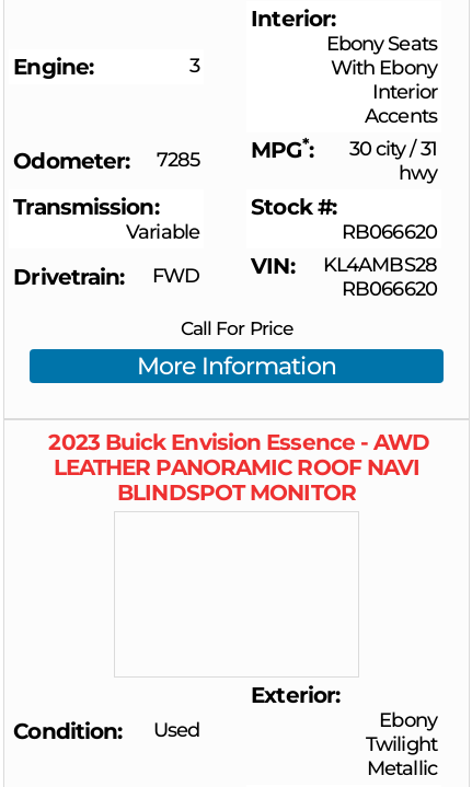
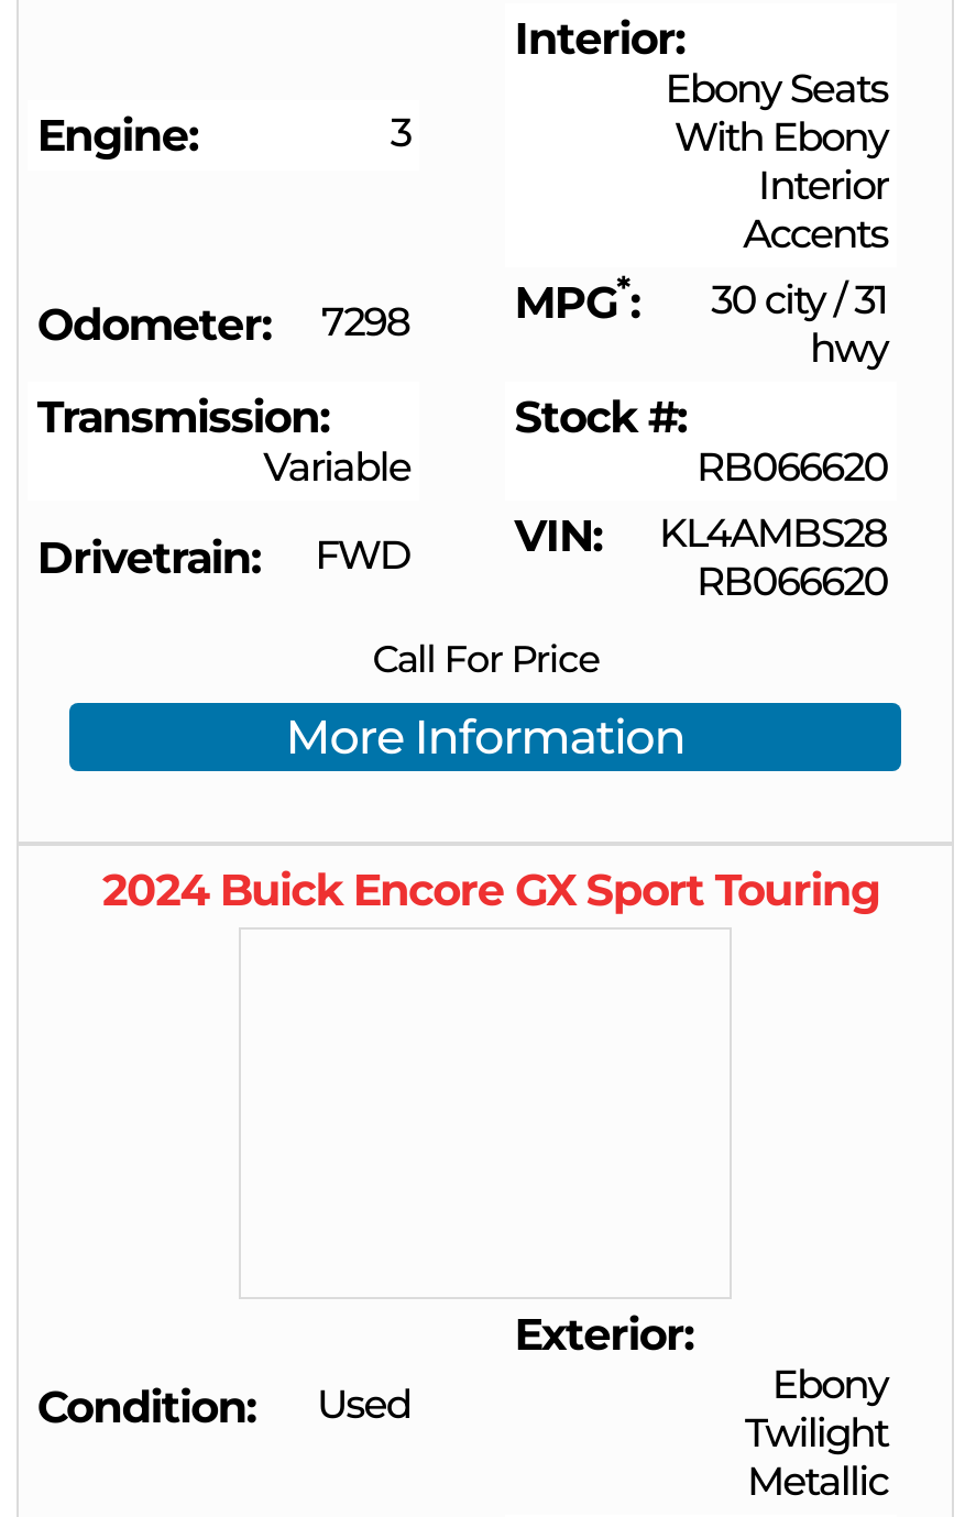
[14,148,199,174] Odometer 7285 -> [37,297,410,350] Odometer 7298
[49,430,430,506] 2023 Buick Envision Essence - AWD | LEATHER PANORAMIC ROOF NAVI | BLINDSPOT MONITOR -> [102,864,879,916] 2024 Buick Encore GX Sport Touring

